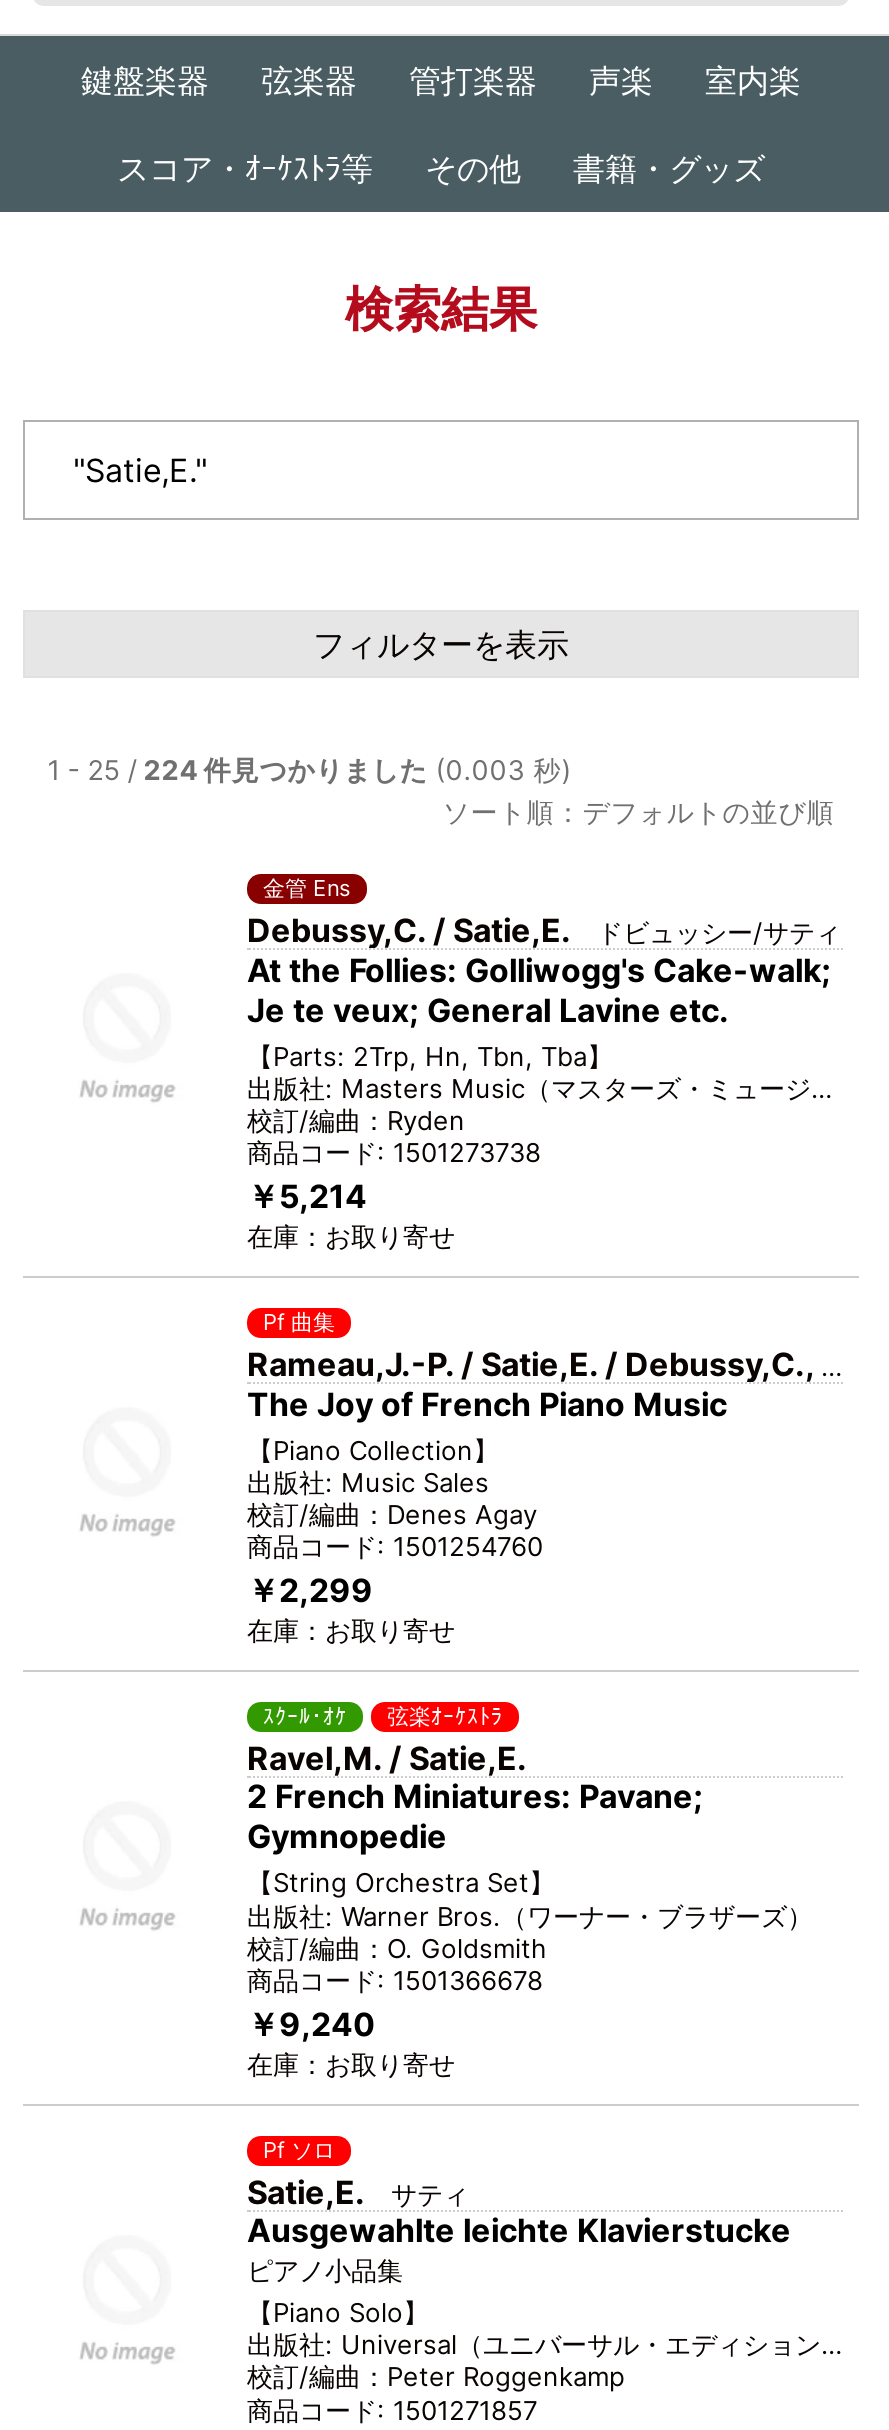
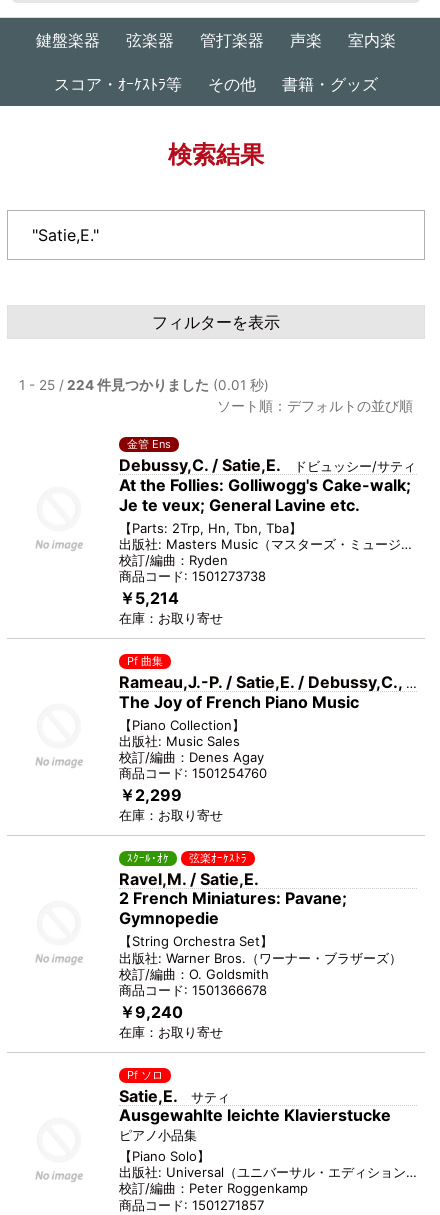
[47,753,571,785] 1 - 25 / 224 件見つかりました(0.003 秒) -> [19,377,269,393] 1 - 25 / 224 件見つかりました(0.01 秒)

